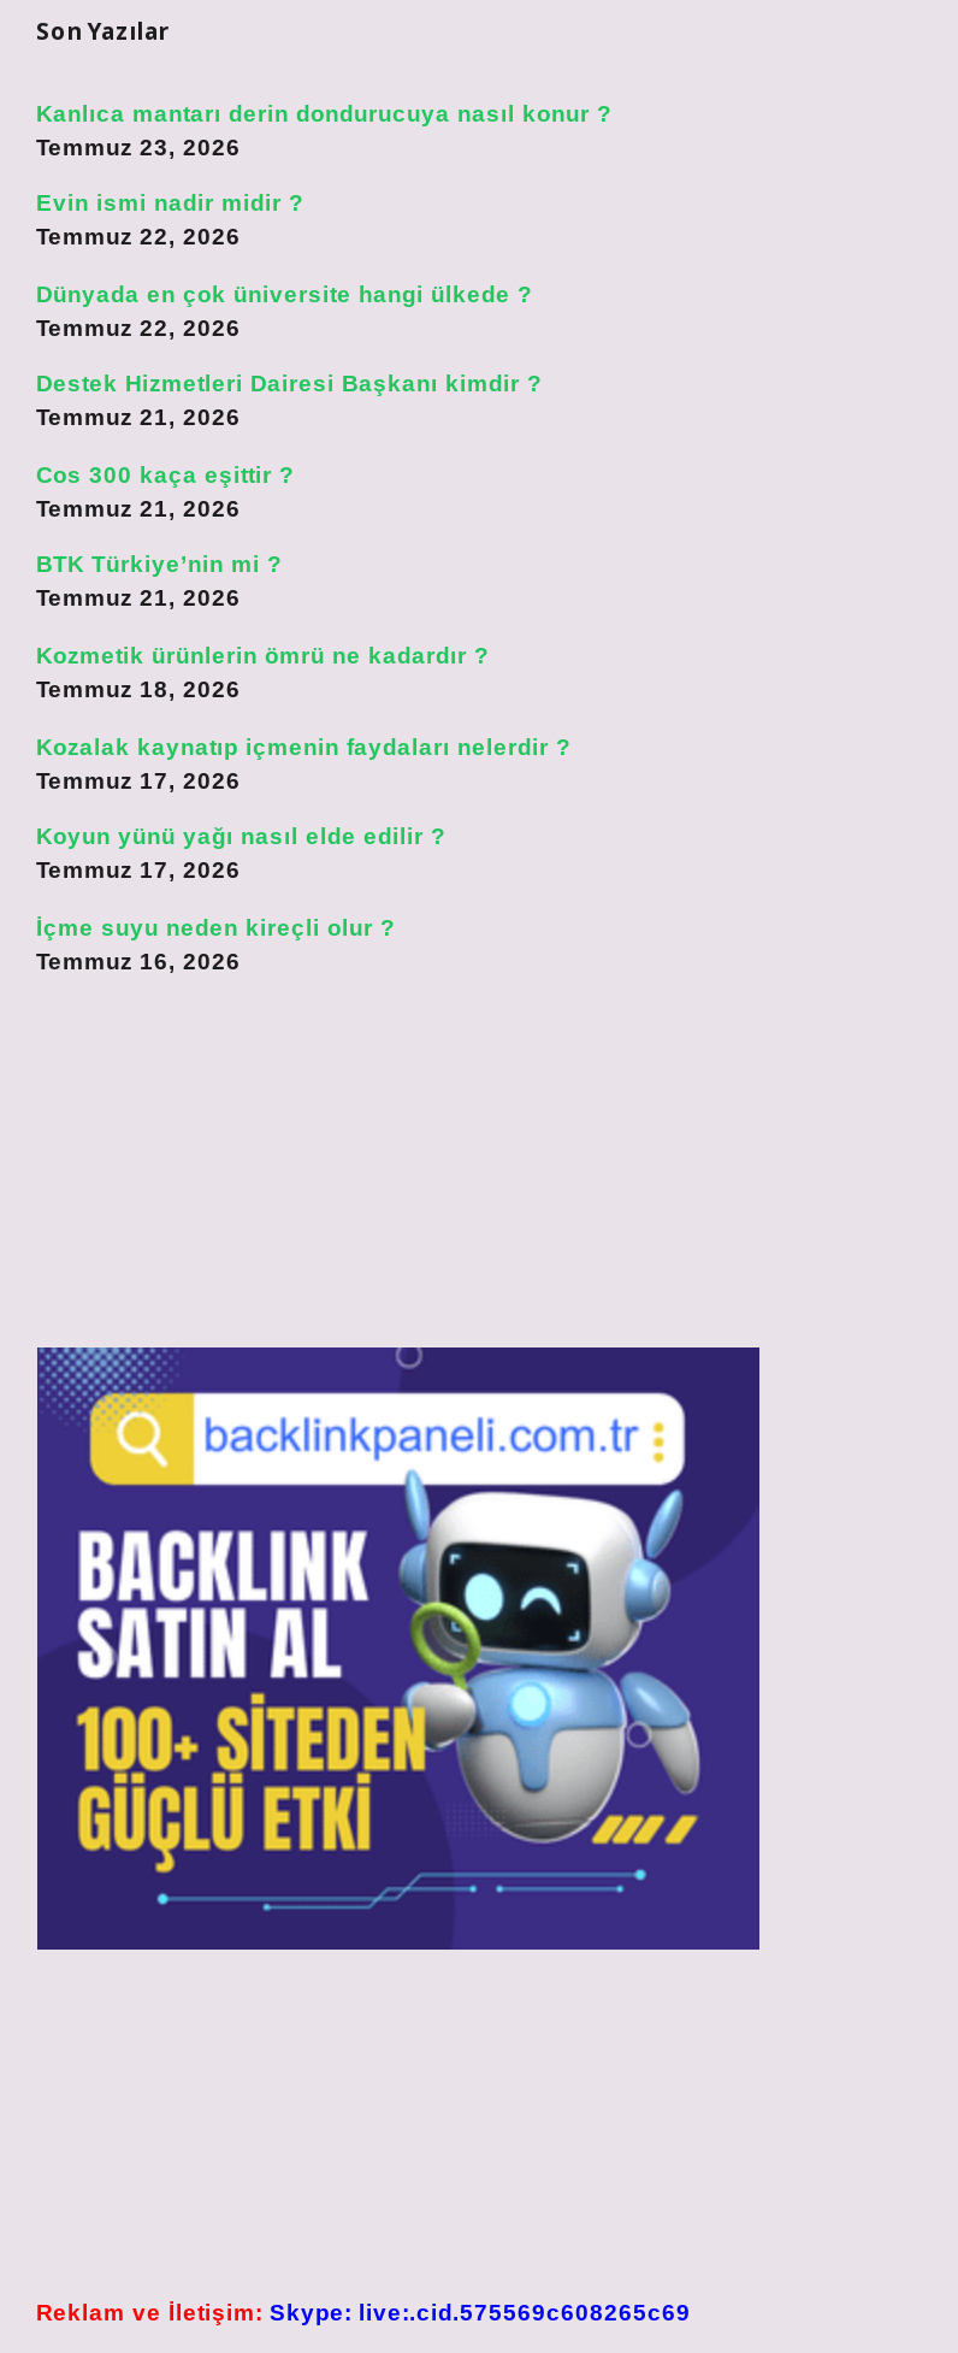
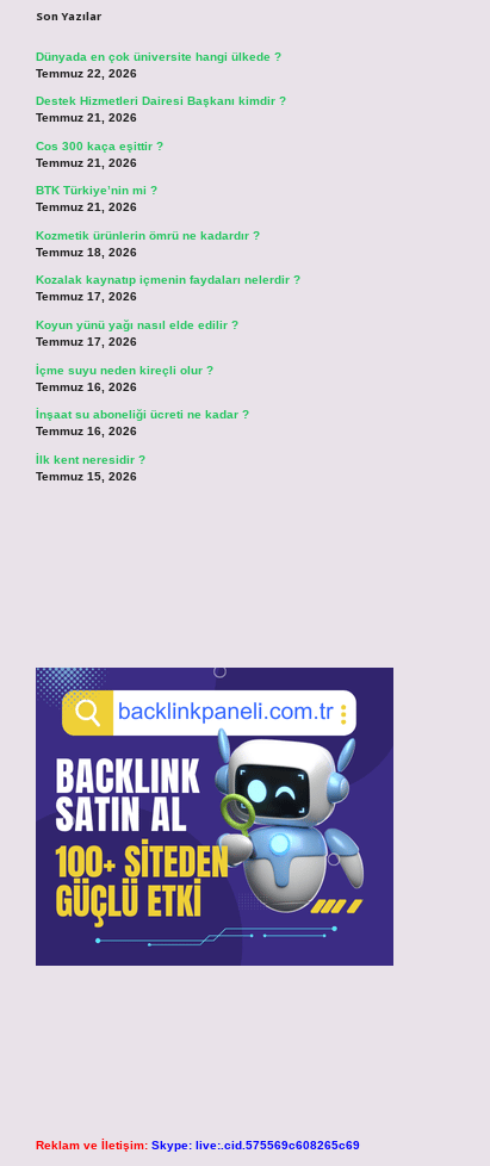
[36,99,611,250] Kanlıca mantarı derin dondurucuya nasıl konur ? | Temmuz 23, 2026 | Evin ismi nadir midir ? | Temmuz 22, 2026 -> none
moved [36,280,570,974] -> [35,49,300,393]: Dünyada en çok üniversite hangi ülkede ? | Temmuz 22, 2026 | Destek Hizmetleri Dairesi Başkanı kimdir ? | ... | İçme suyu neden kireçli olur ? | Temmuz 16, 2026
none -> [35,408,249,483] İnşaat su aboneliği ücreti ne kadar ? | Temmuz 16, 2026 | İlk kent neresidir ? | Temmuz 15, 2026

